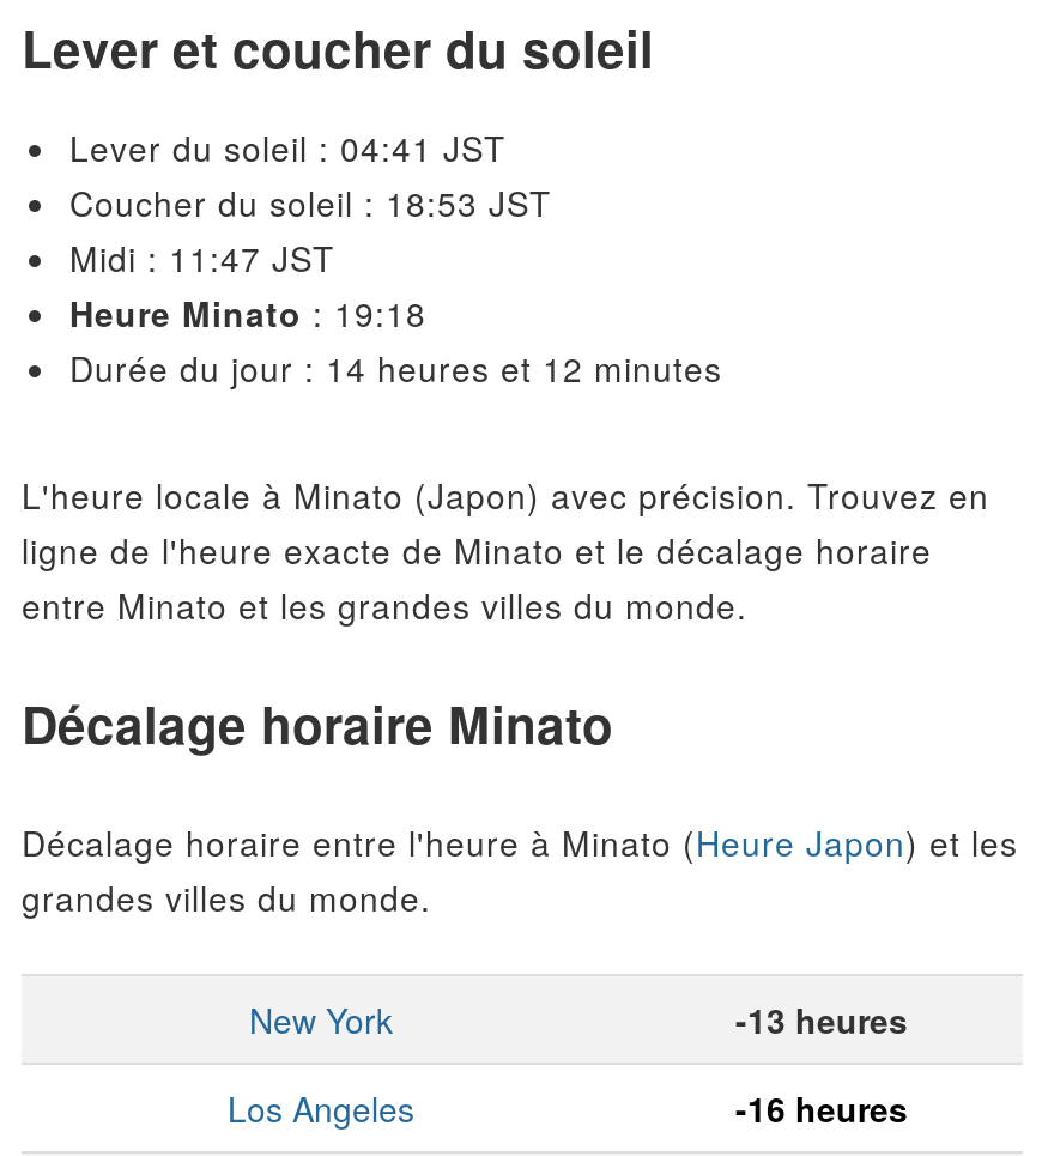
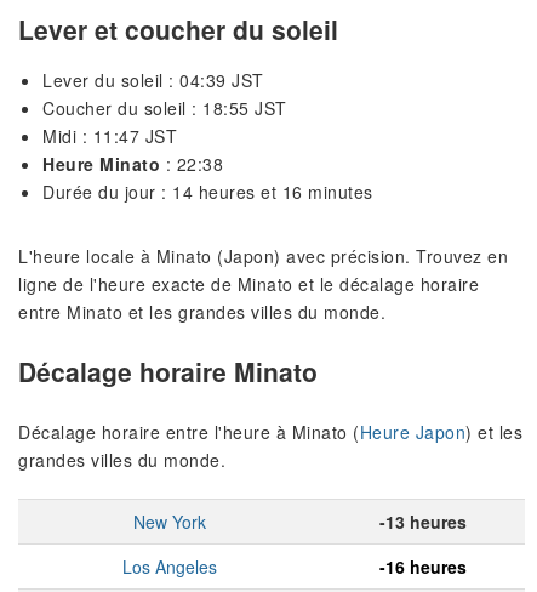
[69,123,507,171] Lever du soleil : 04:41 JST -> [42,68,264,92] Lever du soleil : 04:39 JST
[69,178,552,226] Coucher du soleil : 18:53 JST -> [42,96,287,120] Coucher du soleil : 18:55 JST
[69,288,426,336] Heure Minato: 19:18 -> [42,152,223,176] Heure Minato: 22:38
[69,344,722,391] Durée du jour : 14 heures et 12 minutes -> [42,179,373,204] Durée du jour : 14 heures et 16 minutes

